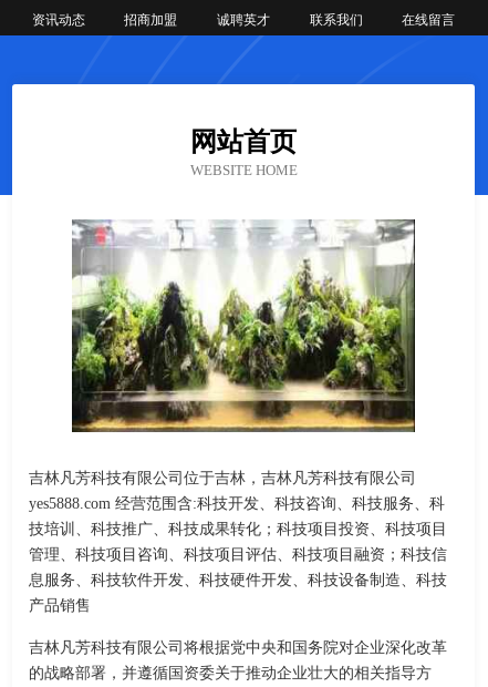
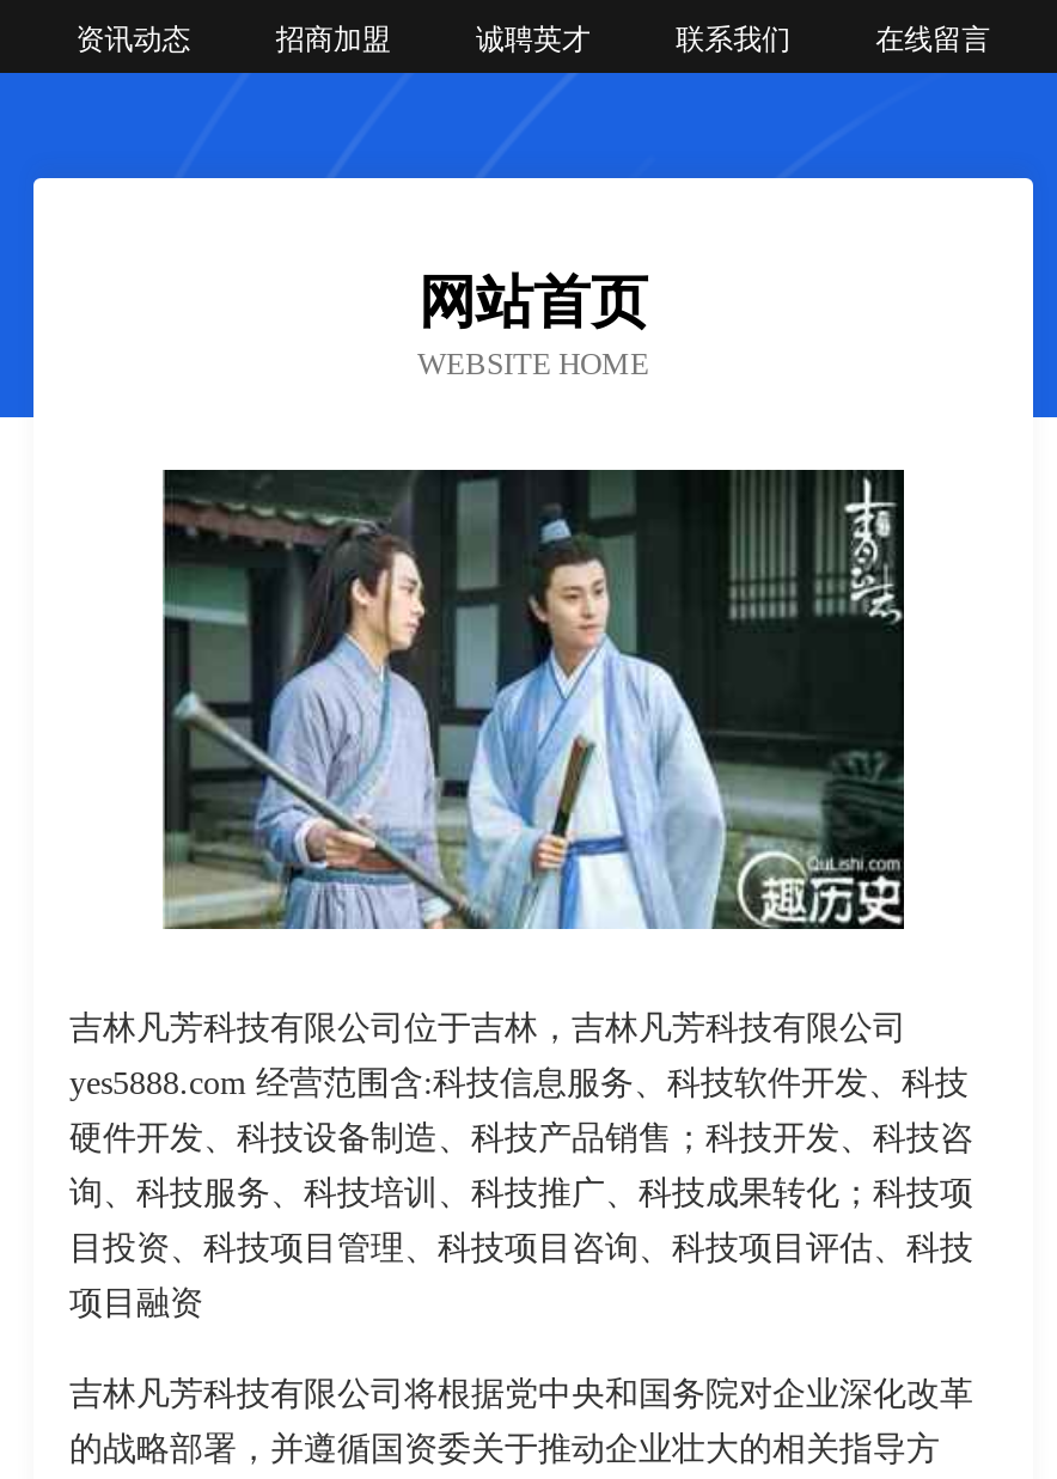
[71,219,416,433] [image] -> [160,467,904,931] [image]
[29,496,445,512] yes5888.com 经营范围含:科技开发、科技咨询、科技服务、科 -> [69,1066,969,1102] yes5888.com 经营范围含:科技信息服务、科技软件开发、科技
[29,521,447,538] 技培训、科技推广、科技成果转化；科技项目投资、科技项目 -> [69,1121,973,1157] 硬件开发、科技设备制造、科技产品销售；科技开发、科技咨
[29,547,447,563] 管理、科技项目咨询、科技项目评估、科技项目融资；科技信 -> [69,1176,973,1212] 询、科技服务、科技培训、科技推广、科技成果转化；科技项
[29,572,447,589] 息服务、科技软件开发、科技硬件开发、科技设备制造、科技 -> [69,1231,973,1267] 目投资、科技项目管理、科技项目咨询、科技项目评估、科技
[29,598,91,614] 产品销售 -> [69,1286,203,1322] 项目融资

